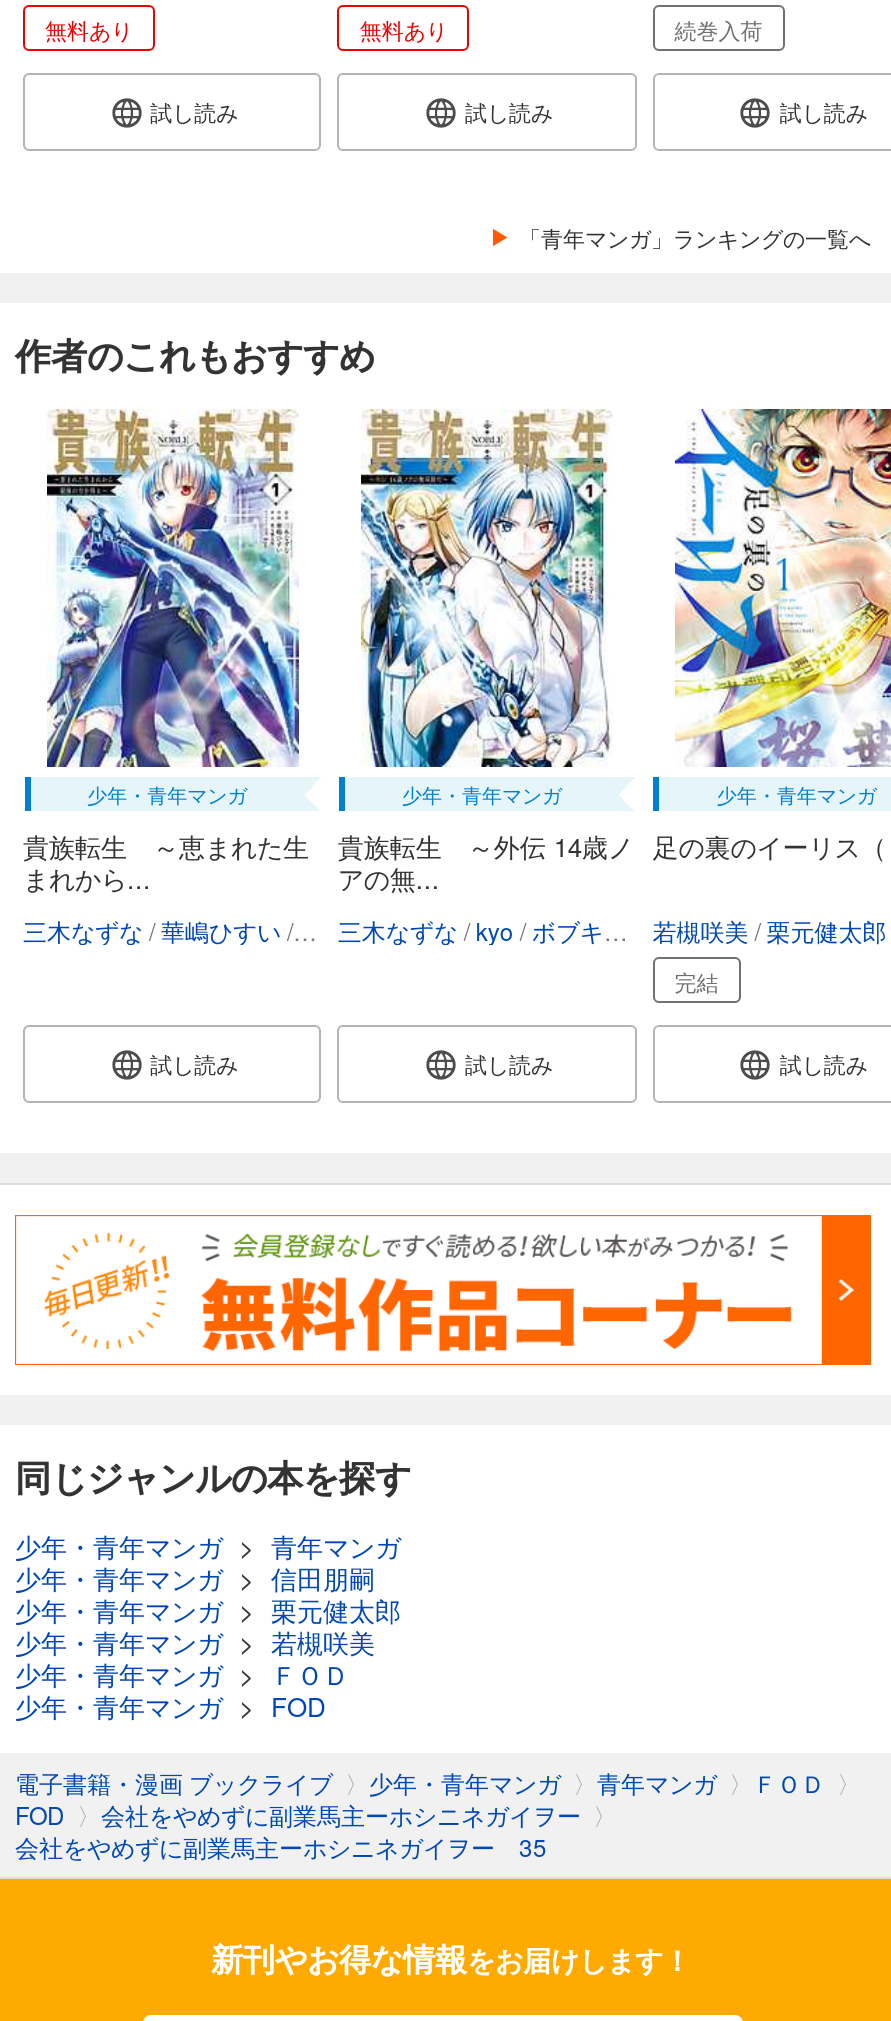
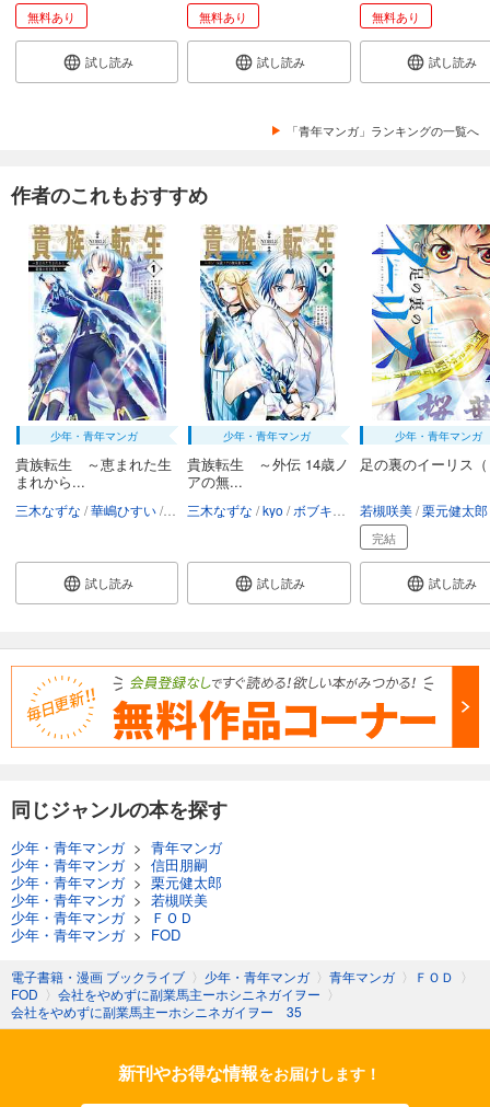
[674,13,762,45] 続巻入荷 -> [372,8,420,25] 無料あり

